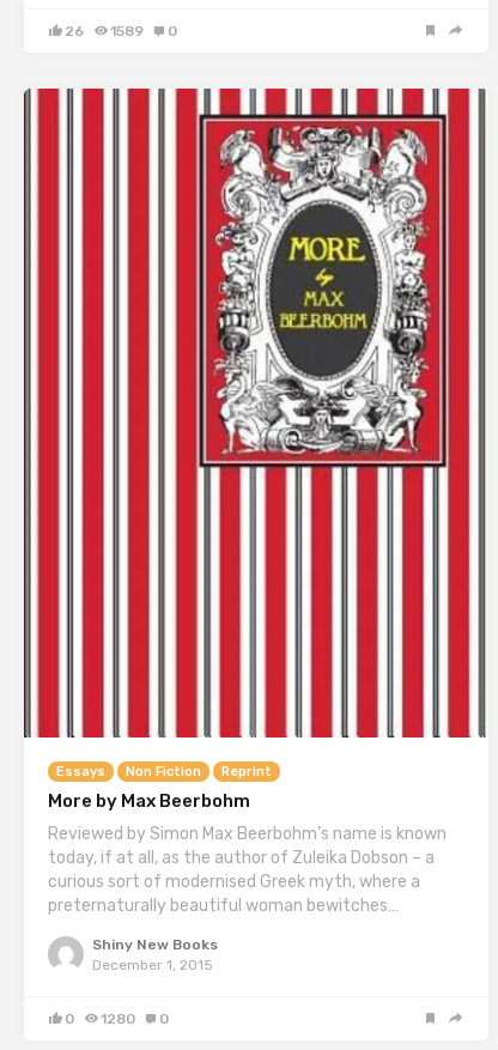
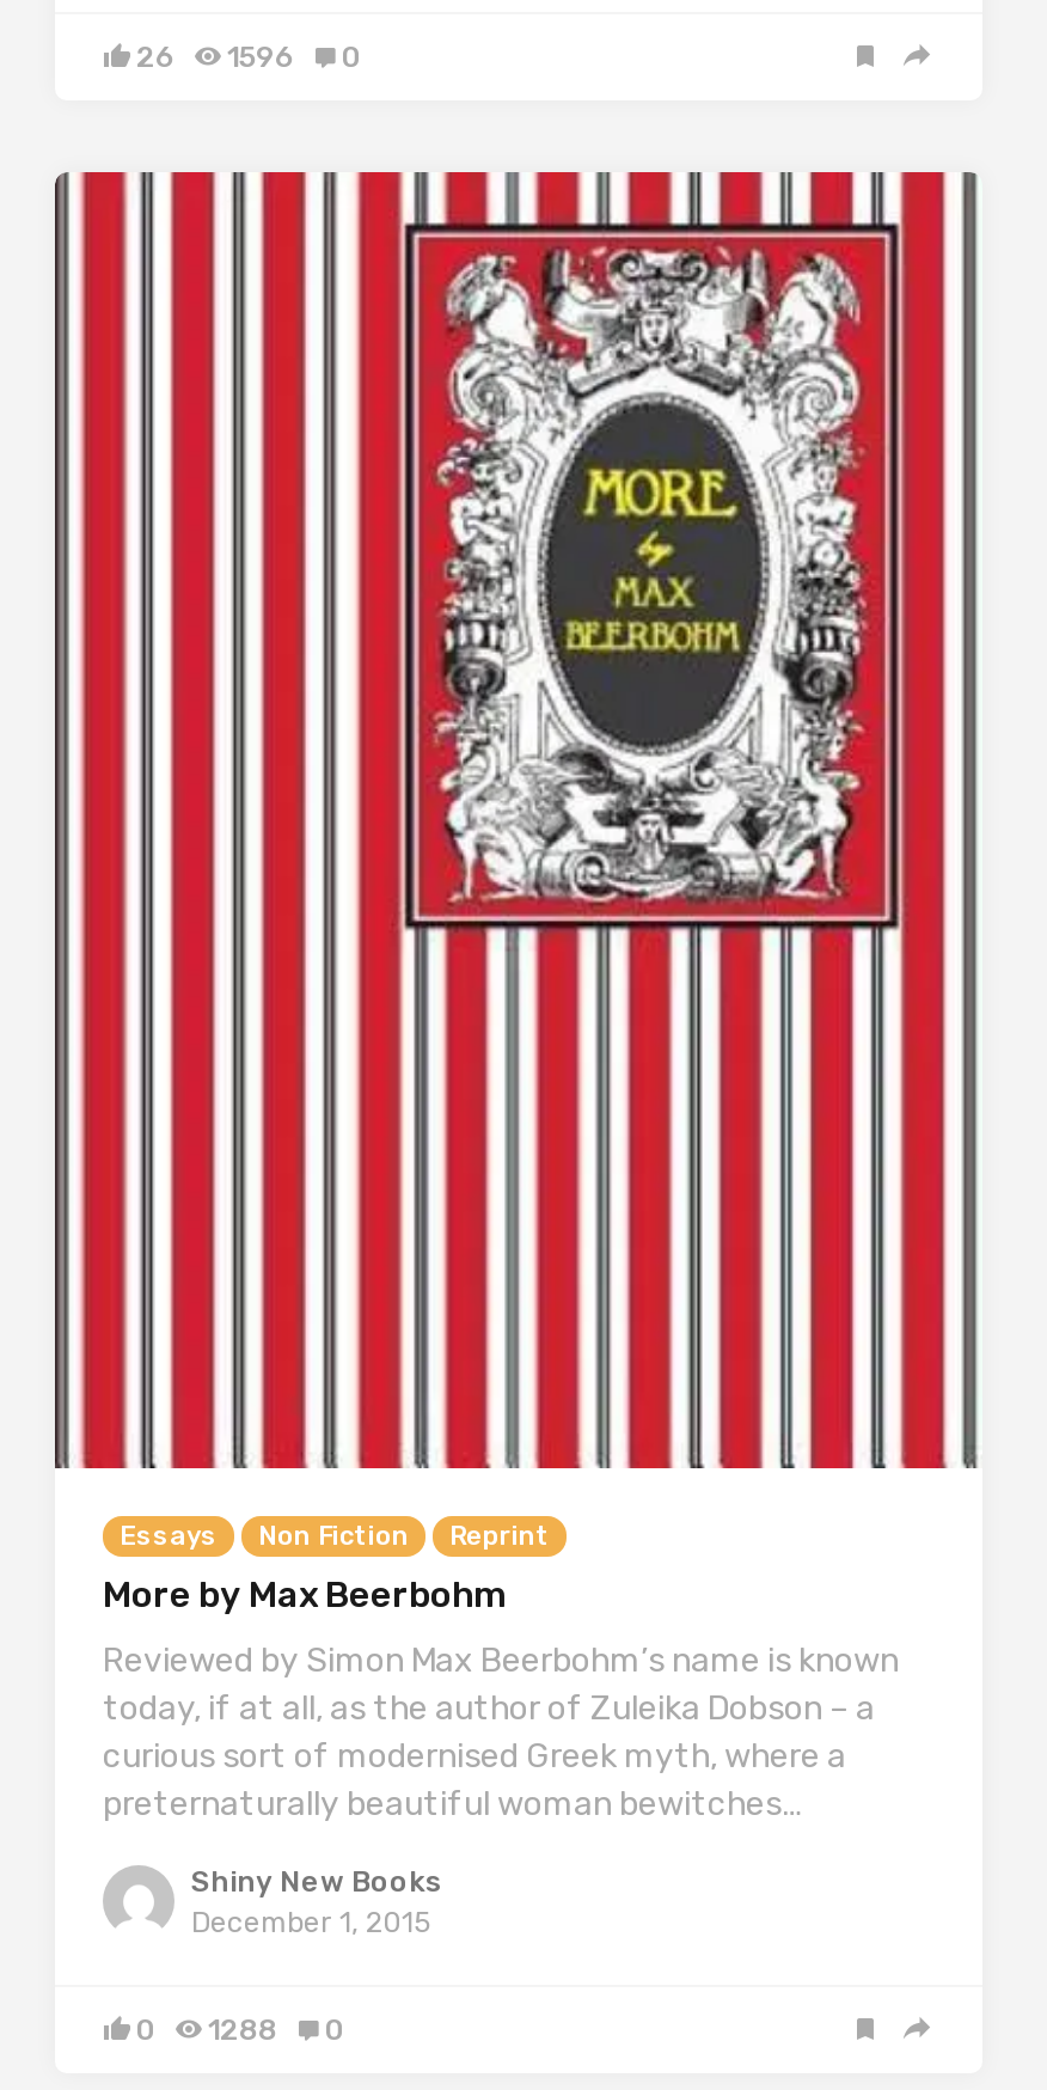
[65,23,177,39] 26 1589 0 -> [136,40,361,74] 26 1596 0
[65,1011,169,1027] 0 1280 0 -> [136,2014,344,2047] 0 1288 0

